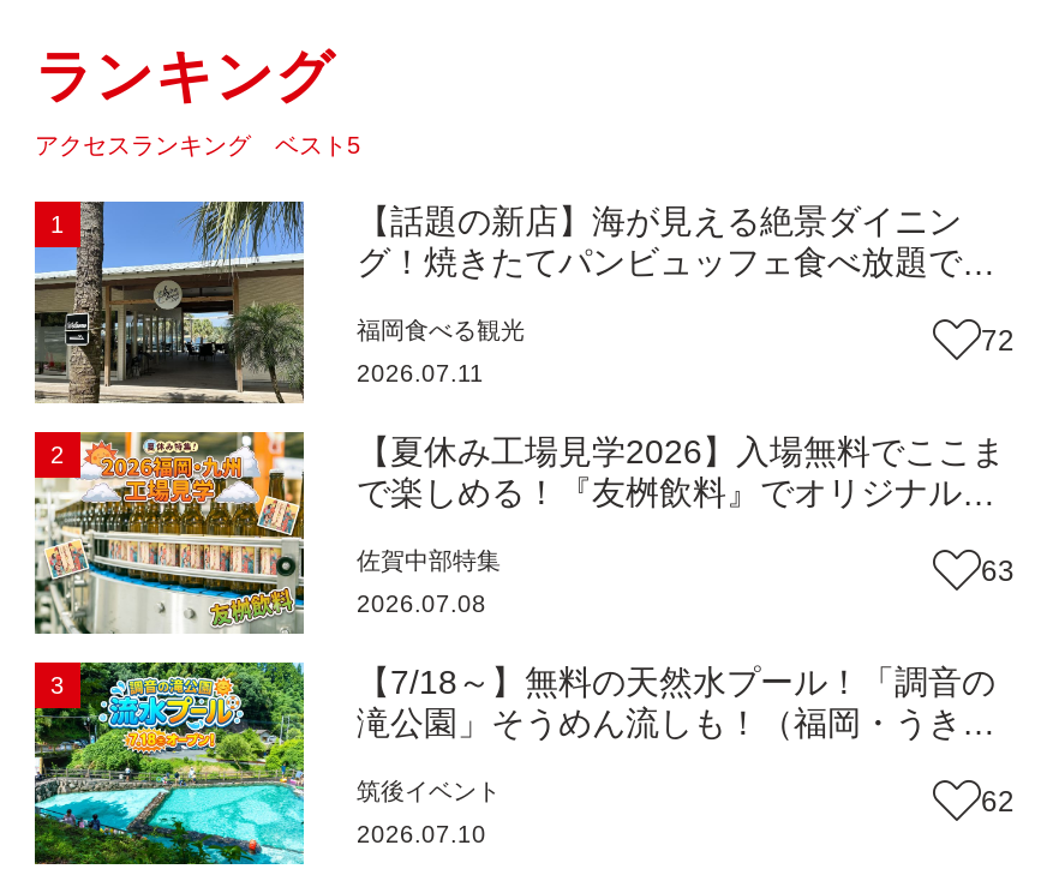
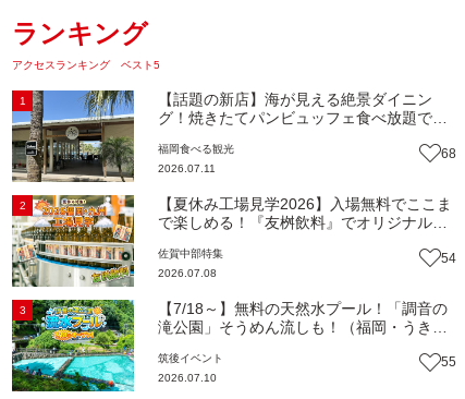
[981,323,1015,357] 72 -> [441,146,456,161] 68
[981,554,1015,588] 63 -> [441,251,456,266] 54
[981,784,1015,817] 62 -> [441,355,456,370] 55

